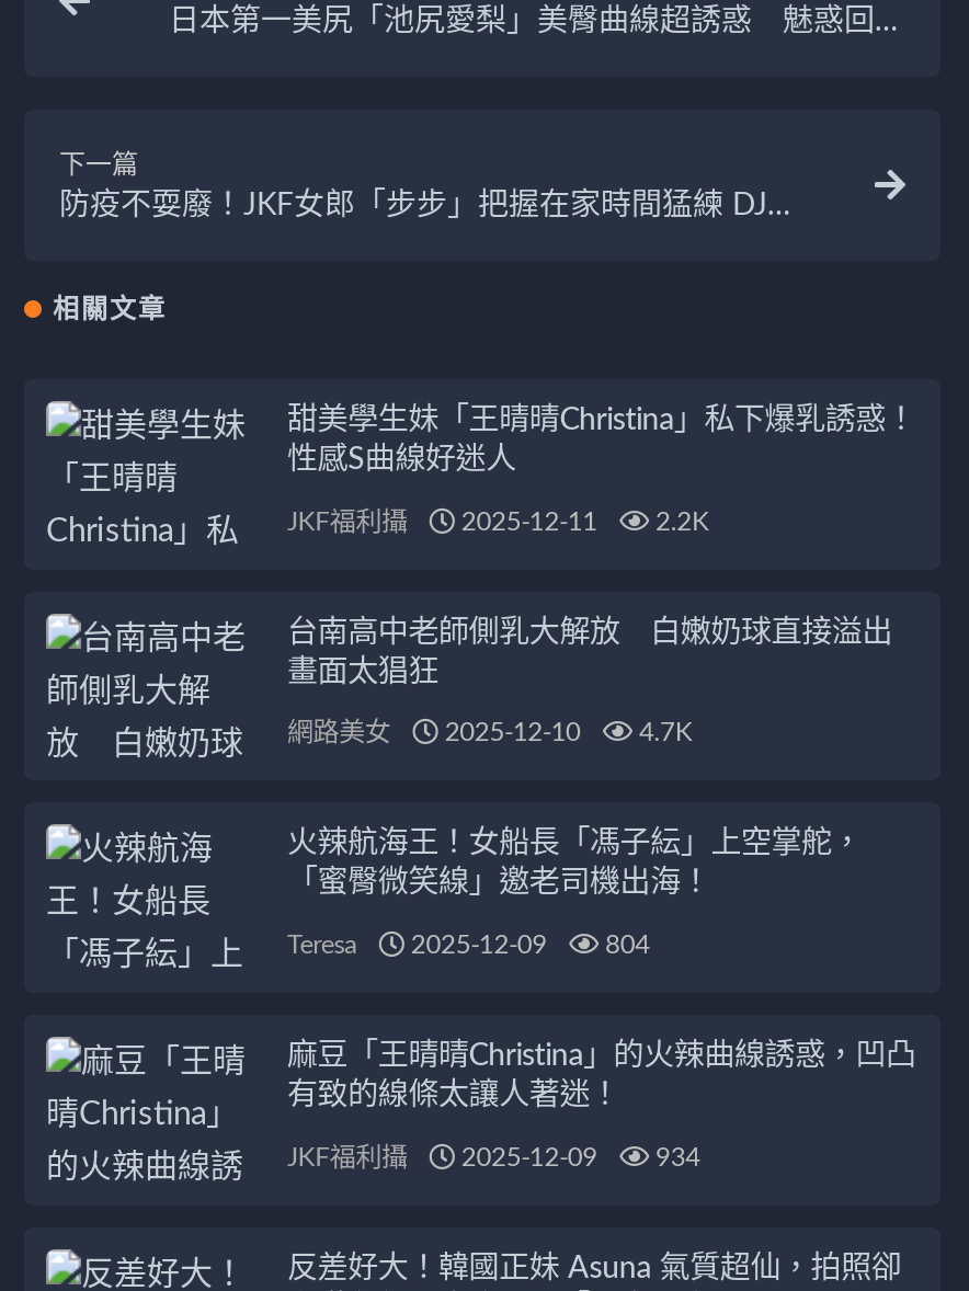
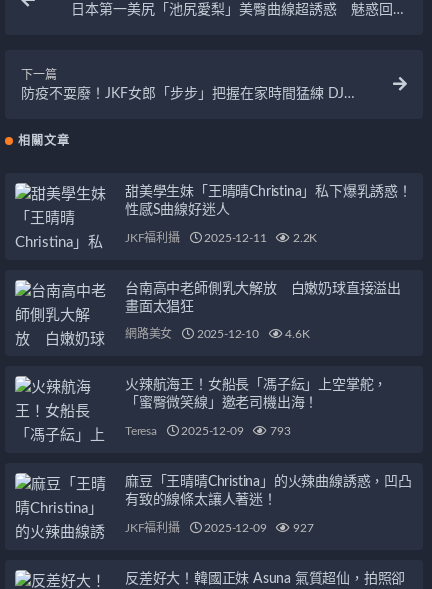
[287,720,692,746] 網路美女 2025-12-10 4.7K -> [125,328,310,340] 網路美女 2025-12-10 4.6K
[287,932,650,958] Teresa 2025-12-09 804 -> [125,425,290,437] Teresa 2025-12-09 793
[287,1143,700,1170] JKF福利攝 2025-12-09 934 -> [125,522,313,534] JKF福利攝 2025-12-09 927

